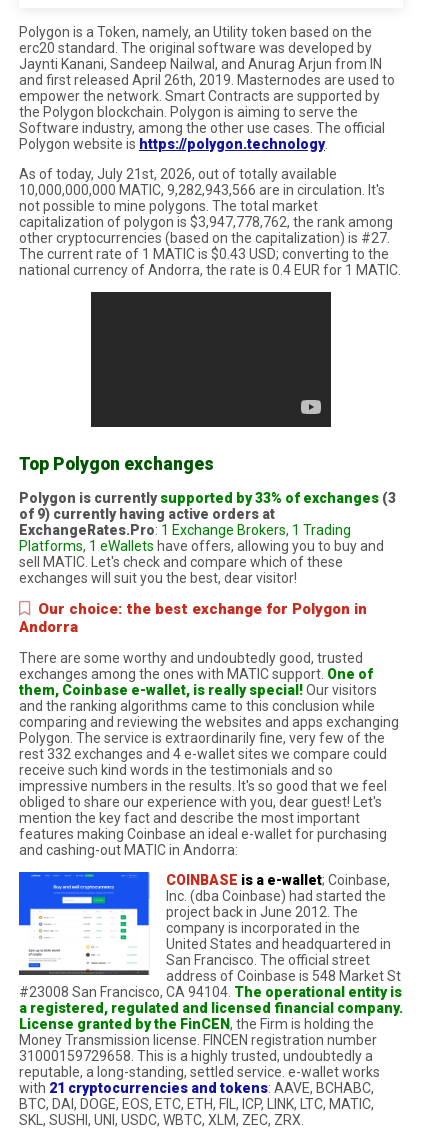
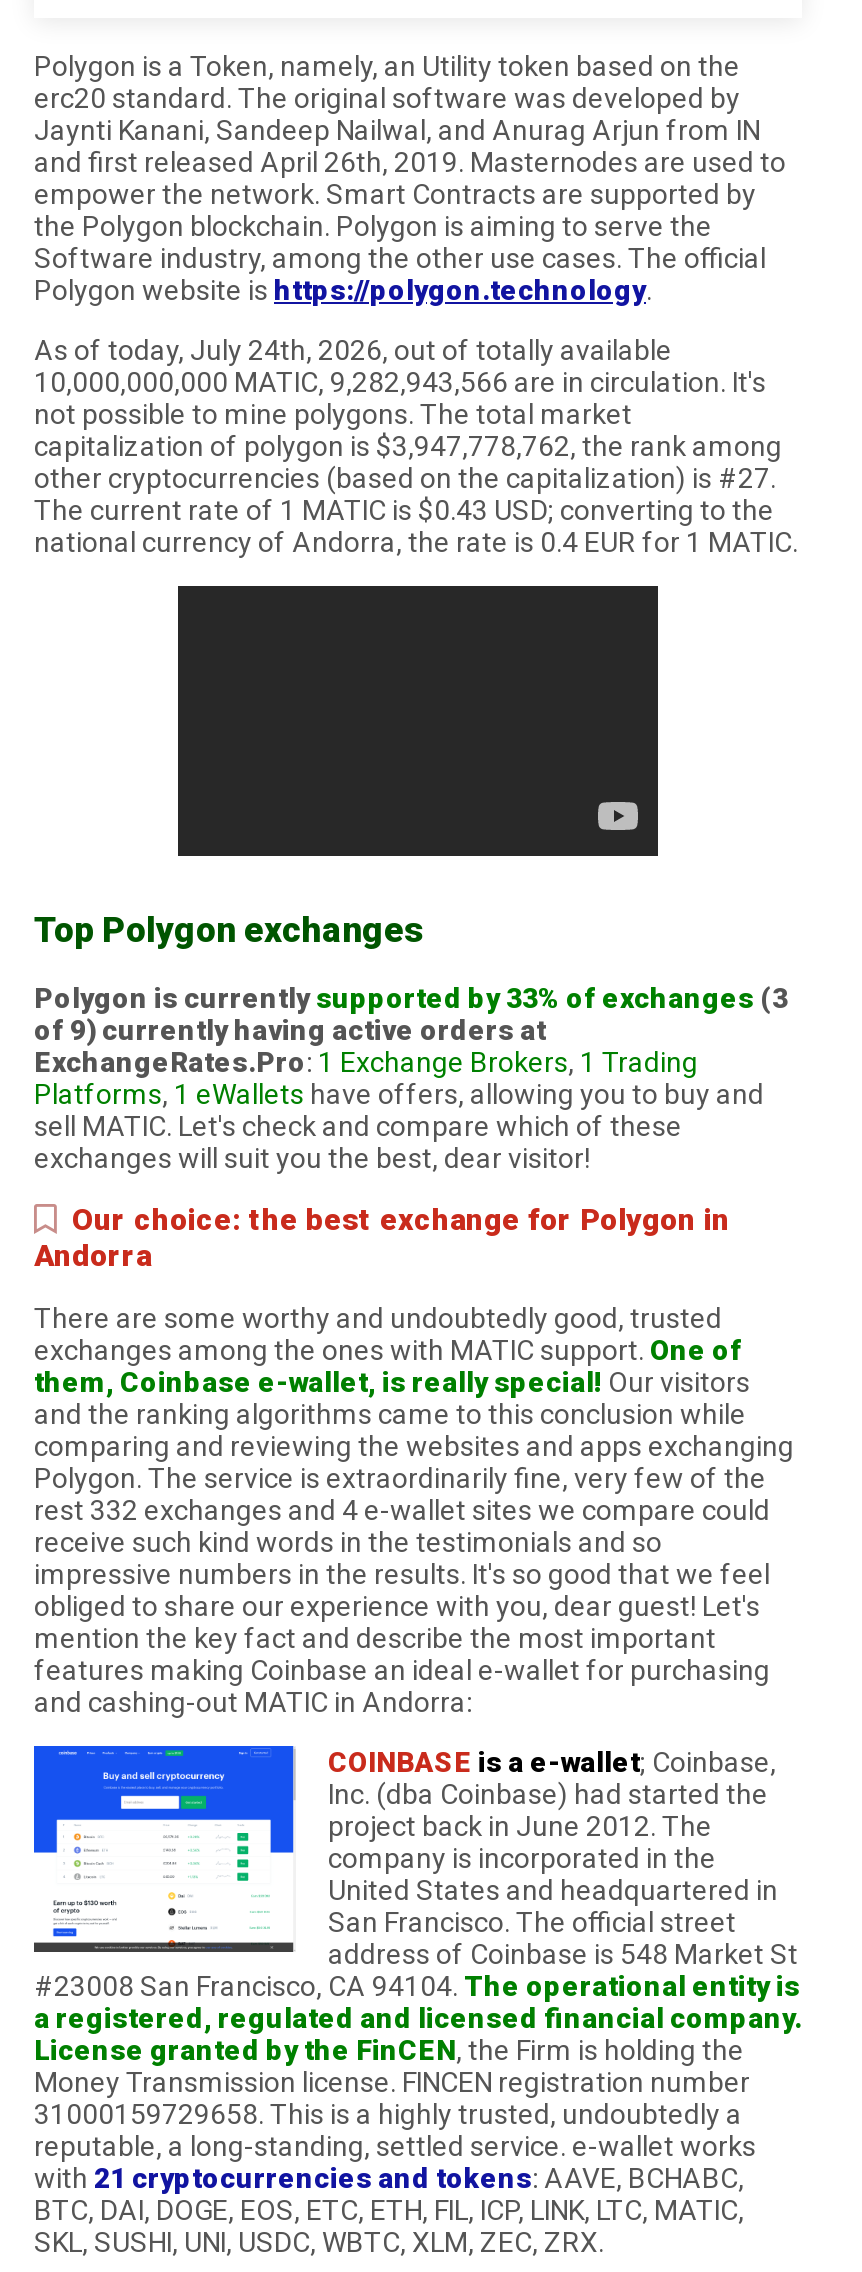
[19,166,337,182] As of today, July 21st, 2026, out of totally available -> [34,334,672,366] As of today, July 24th, 2026, out of totally available

